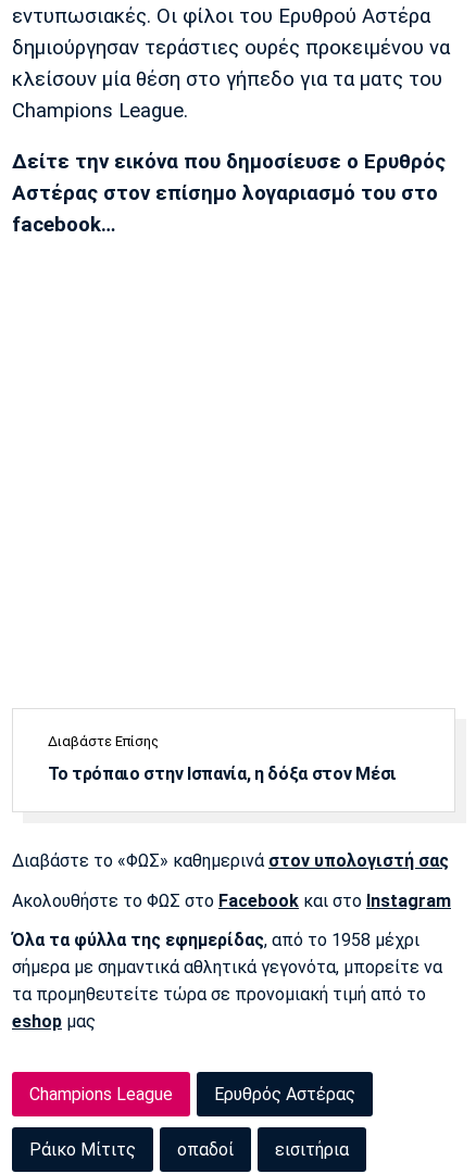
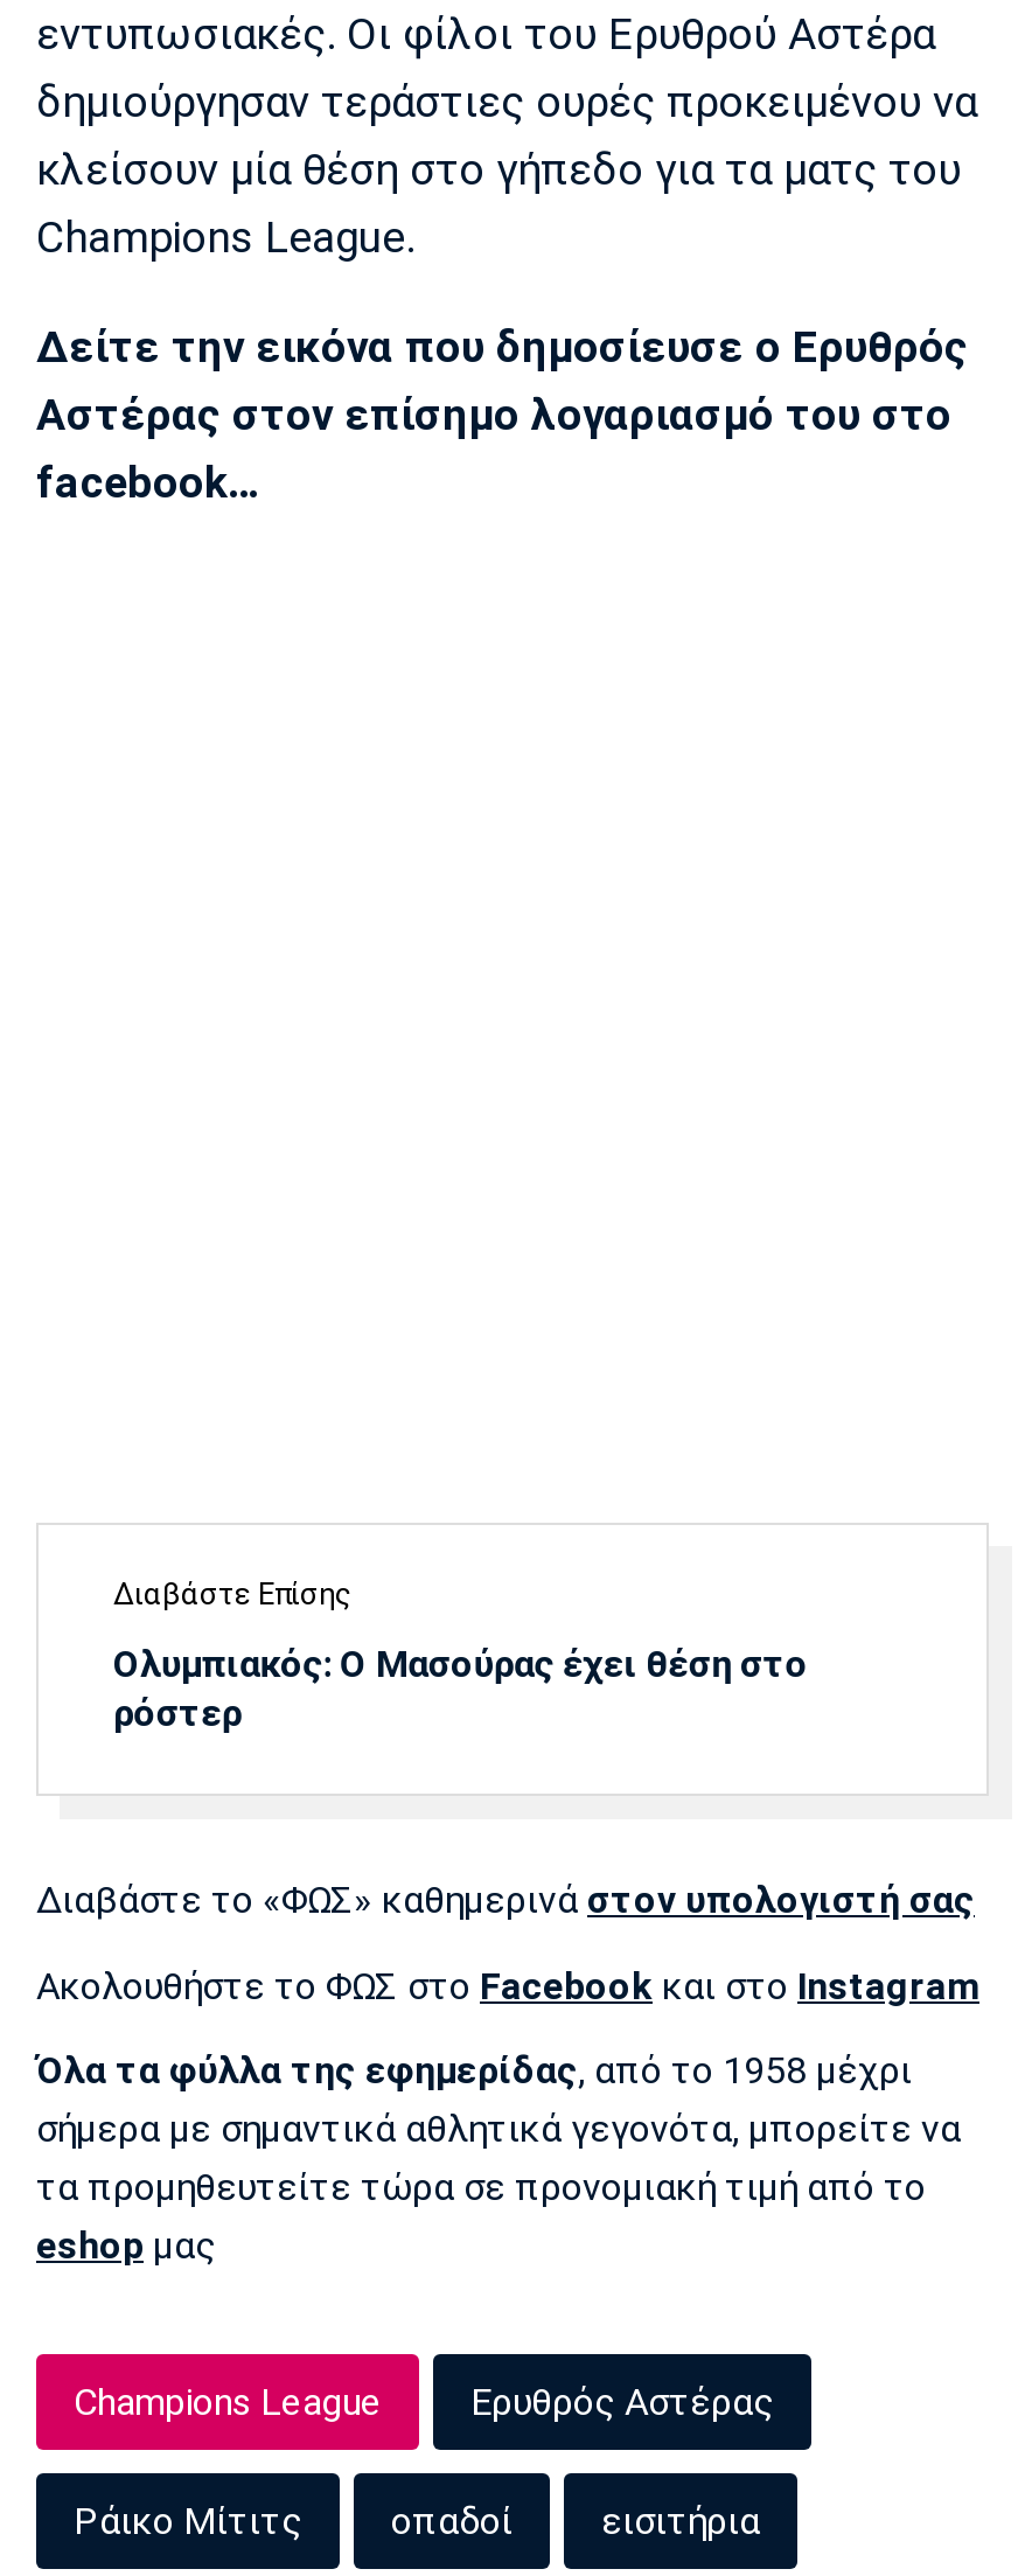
[48,764,397,785] Το τρόπαιο στην Ισπανία, η δόξα στον Μέσι -> [113,1643,808,1736] Ολυμπιακός: Ο Μασούρας έχει θέση στο | ρόστερ

